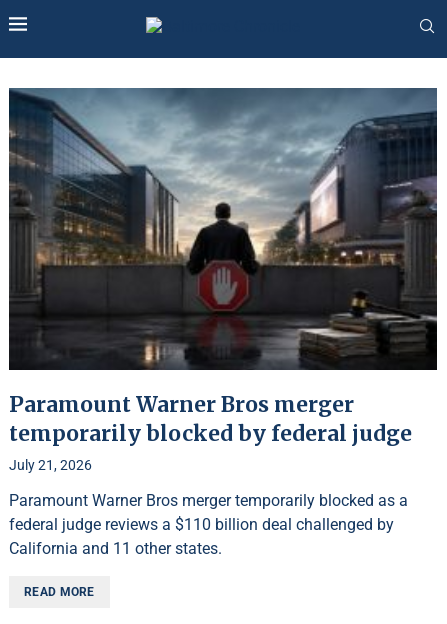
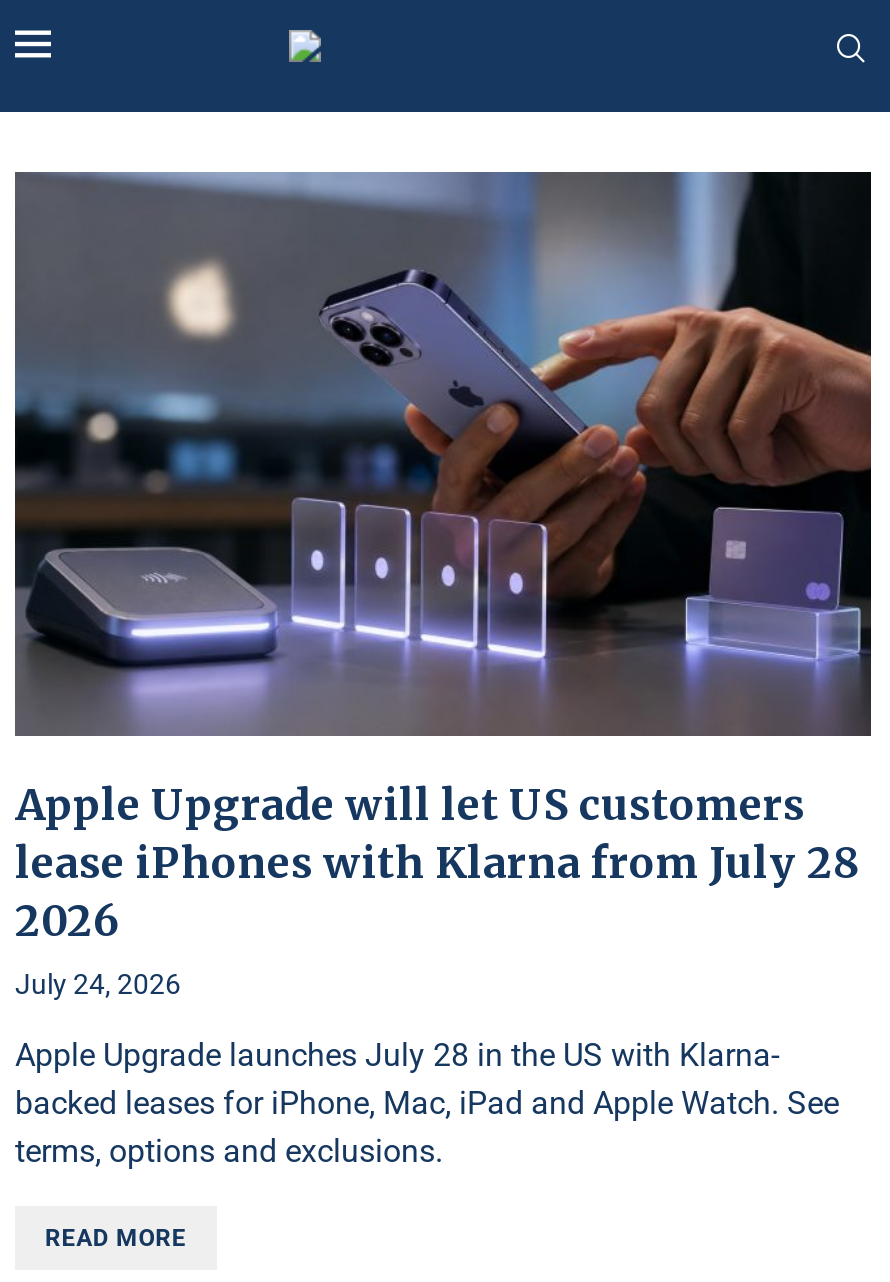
[9,87,438,473] [image] | Paramount Warner Bros merger | temporarily blocked by federal judge | July 21, 2026 -> [15,172,873,1001] [image] | Apple Upgrade will let US customers | lease iPhones with Klarna from July 28 | 2026 | July 24, 2026
[9,491,408,558] Paramount Warner Bros merger temporarily blocked as a | federal judge reviews a $110 billion deal challenged by | California and 11 other states. -> [15,1037,839,1171] Apple Upgrade launches July 28 in the US with Klarna- | backed leases for iPhone, Mac, iPad and Apple Watch. See | terms, options and exclusions.

